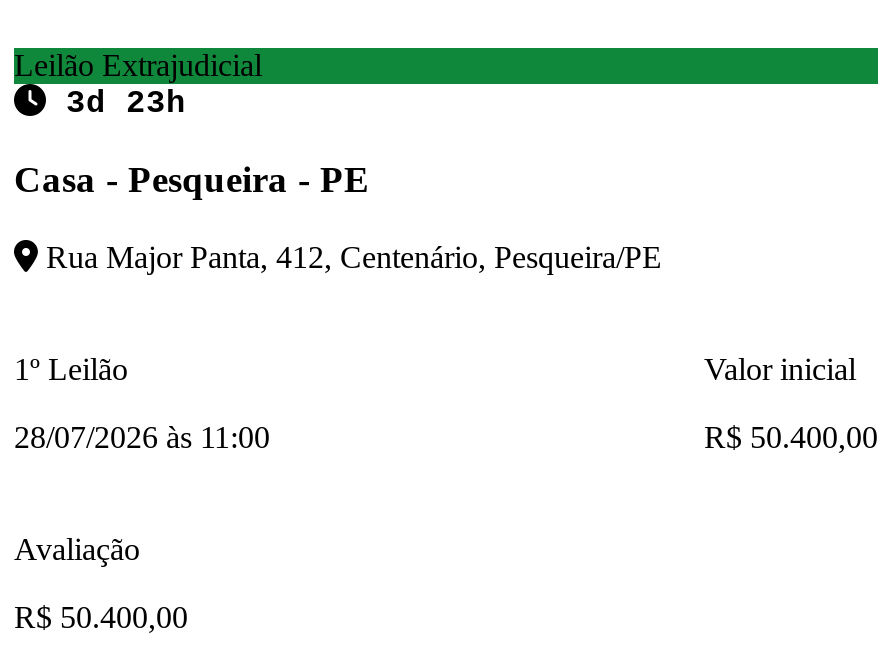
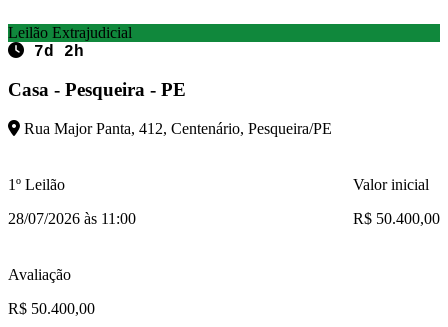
[46,85,186,121] 3d 23h -> [24,42,84,60] 7d 2h

